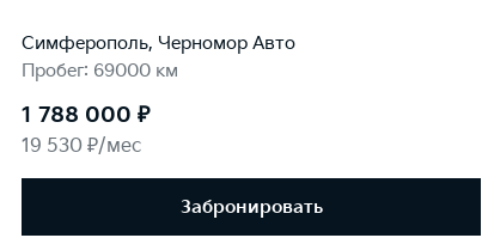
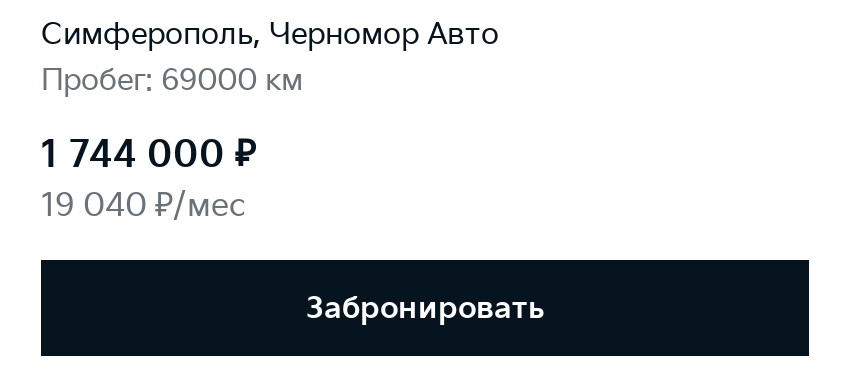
[22,103,150,128] 1 788 000 ₽ -> [41,134,255,176] 1 744 000 ₽
[22,135,141,158] 19 530 ₽/мес -> [41,188,245,226] 19 040 ₽/мес

